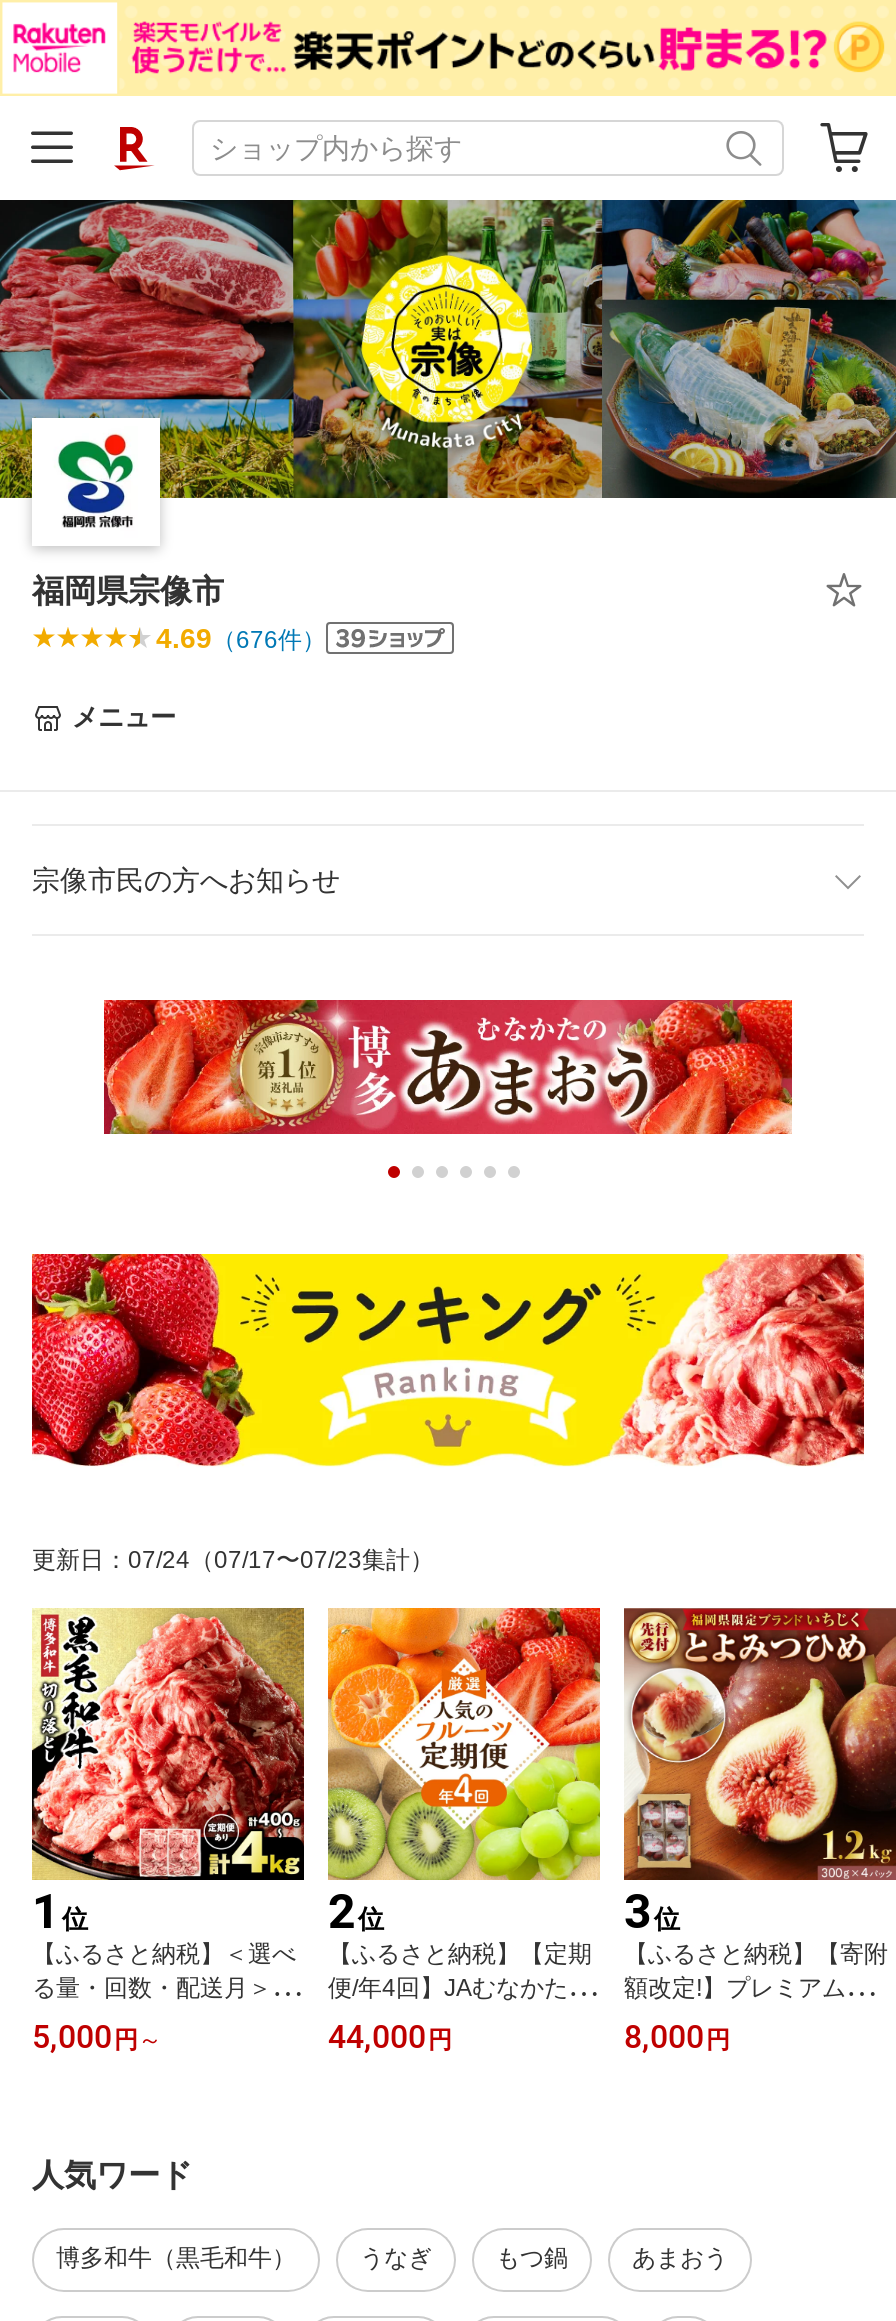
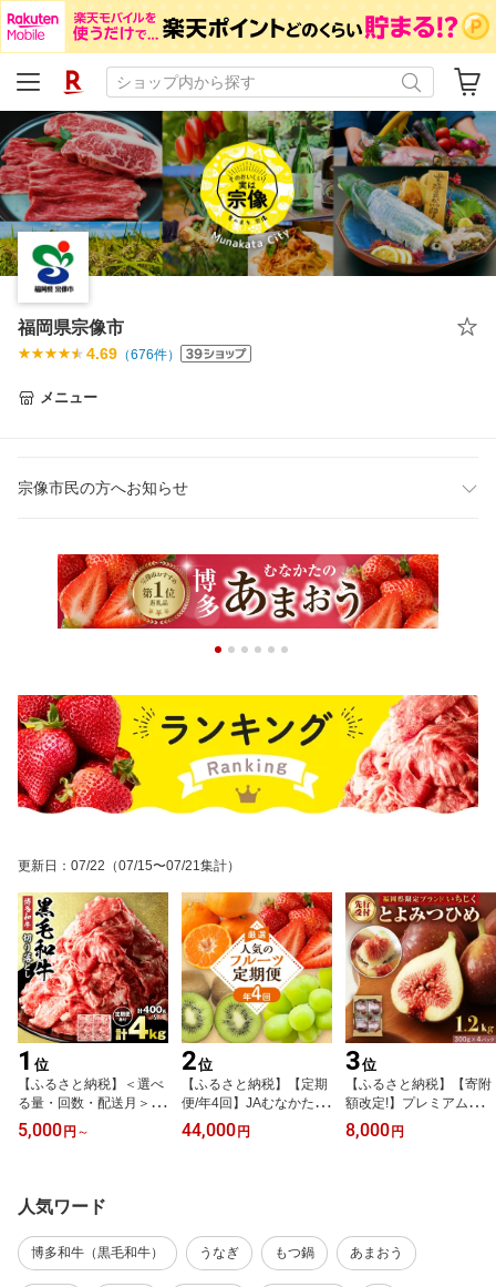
[32,1546,434,1574] 更新日：07/24（07/17〜07/23集計） -> [18,857,240,873] 更新日：07/22（07/15〜07/21集計）

